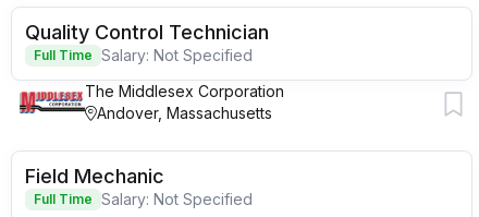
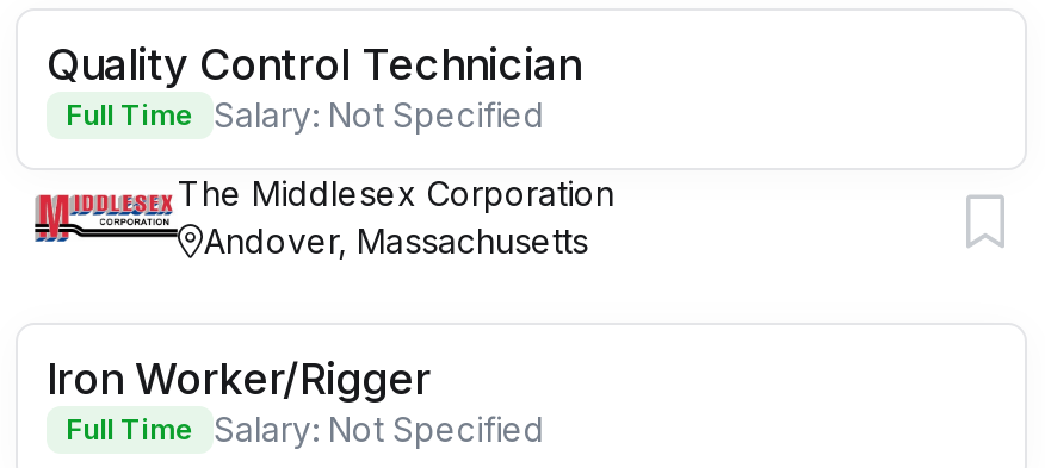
[25,165,164,188] Field Mechanic -> [47,354,431,404] Iron Worker/Rigger

